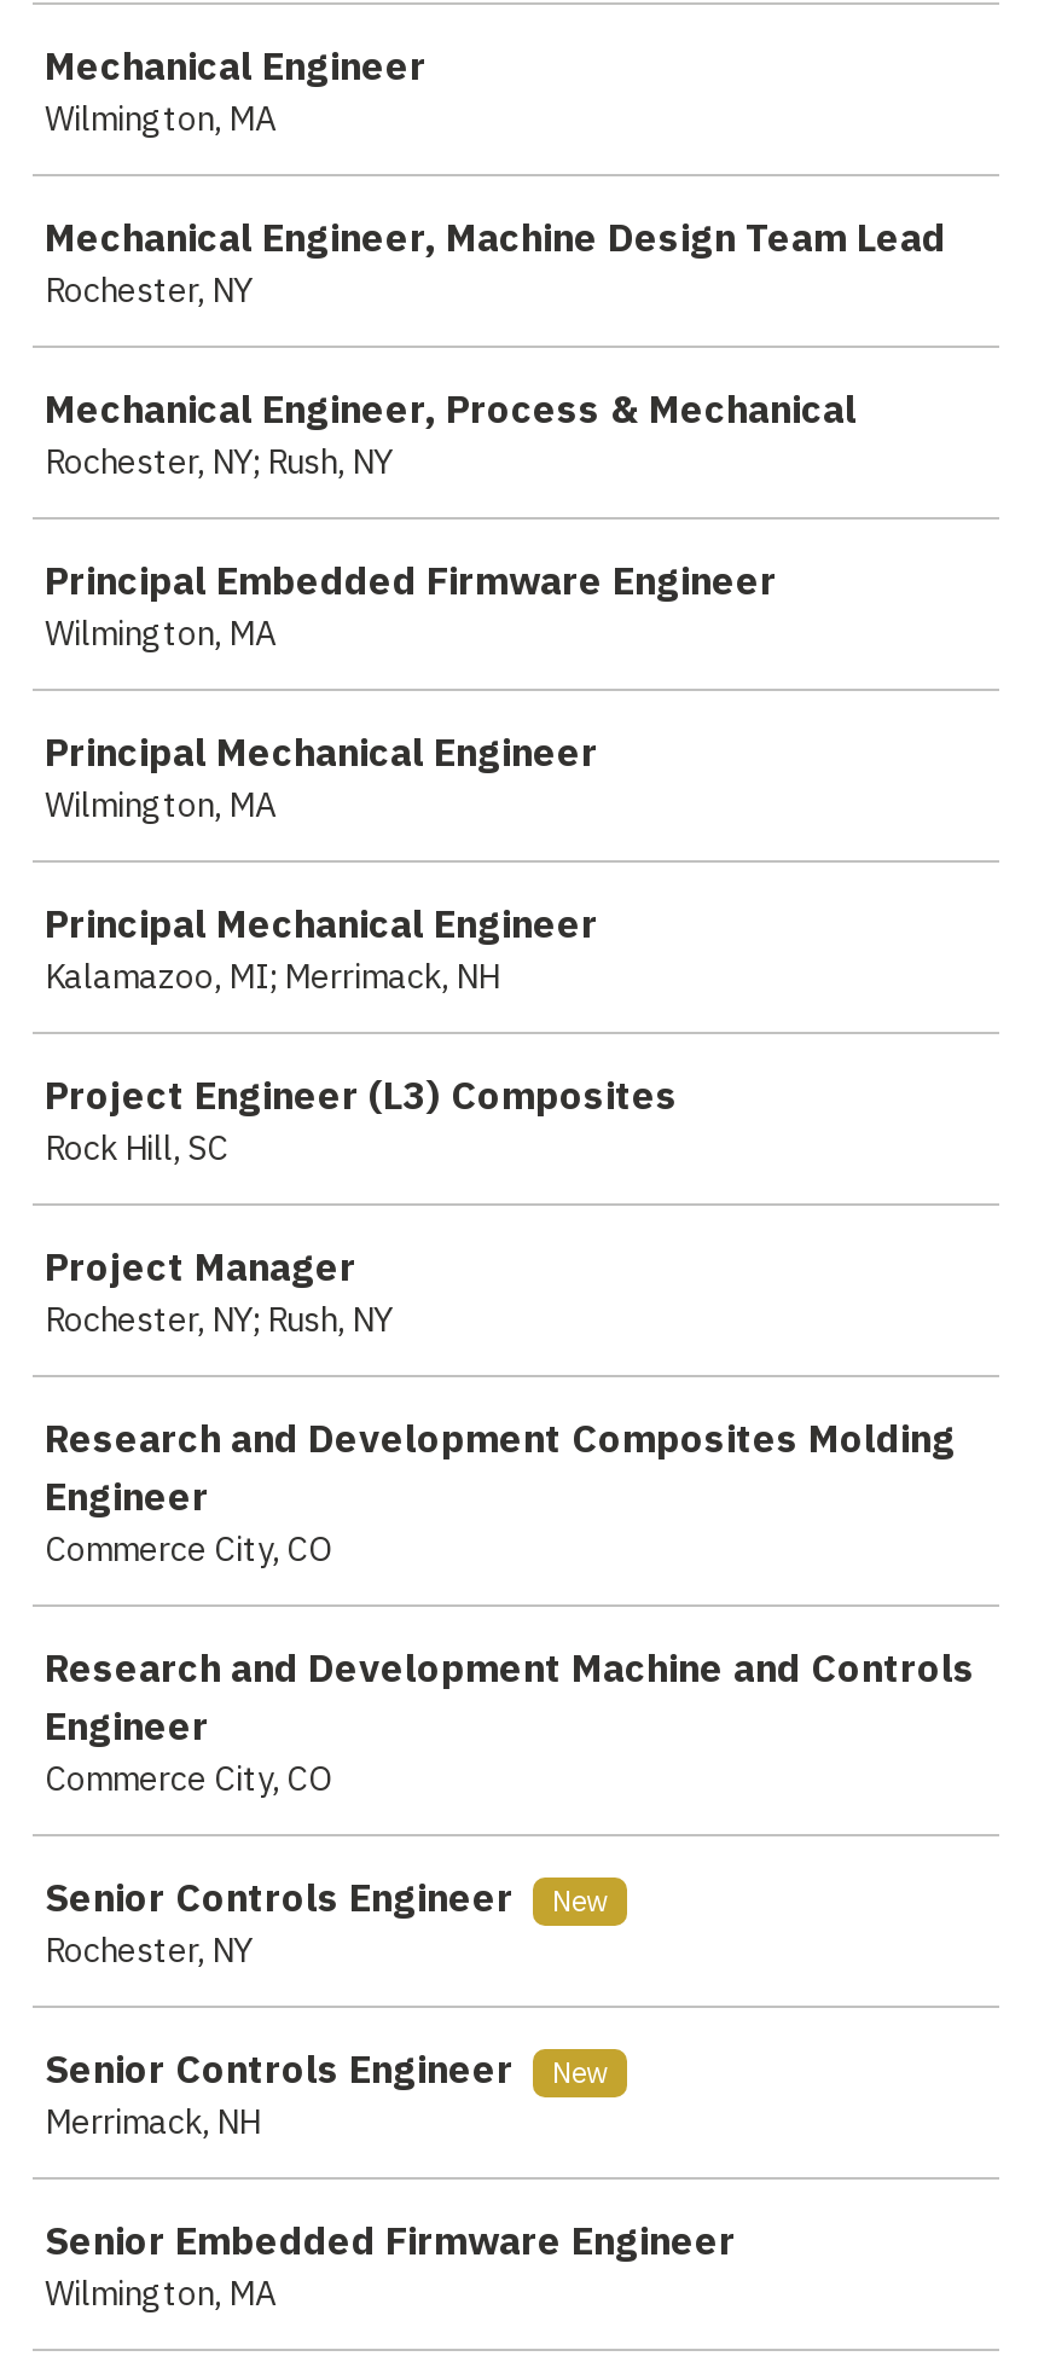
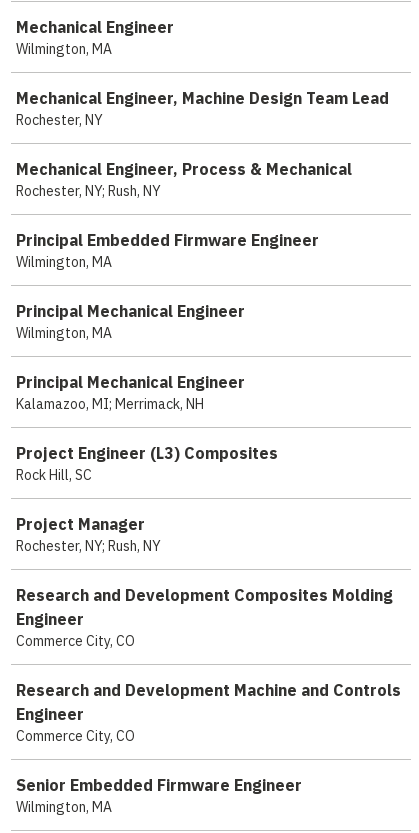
[45,1873,608,2143] Senior Controls Engineer | New | Rochester, NY | Senior Controls Engineer | New | Merrimack, NH -> none

